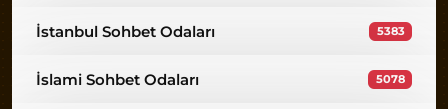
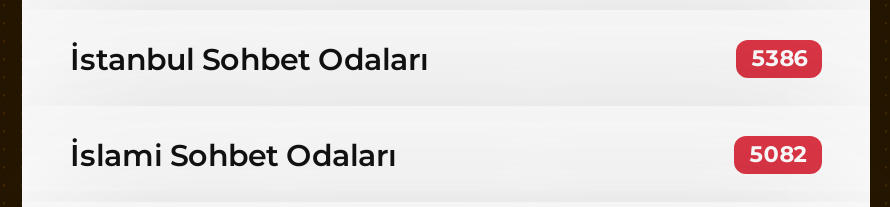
[377,24,405,38] 5383 -> [751,44,807,72] 5386
[376,72,405,86] 5078 -> [749,140,807,168] 5082

